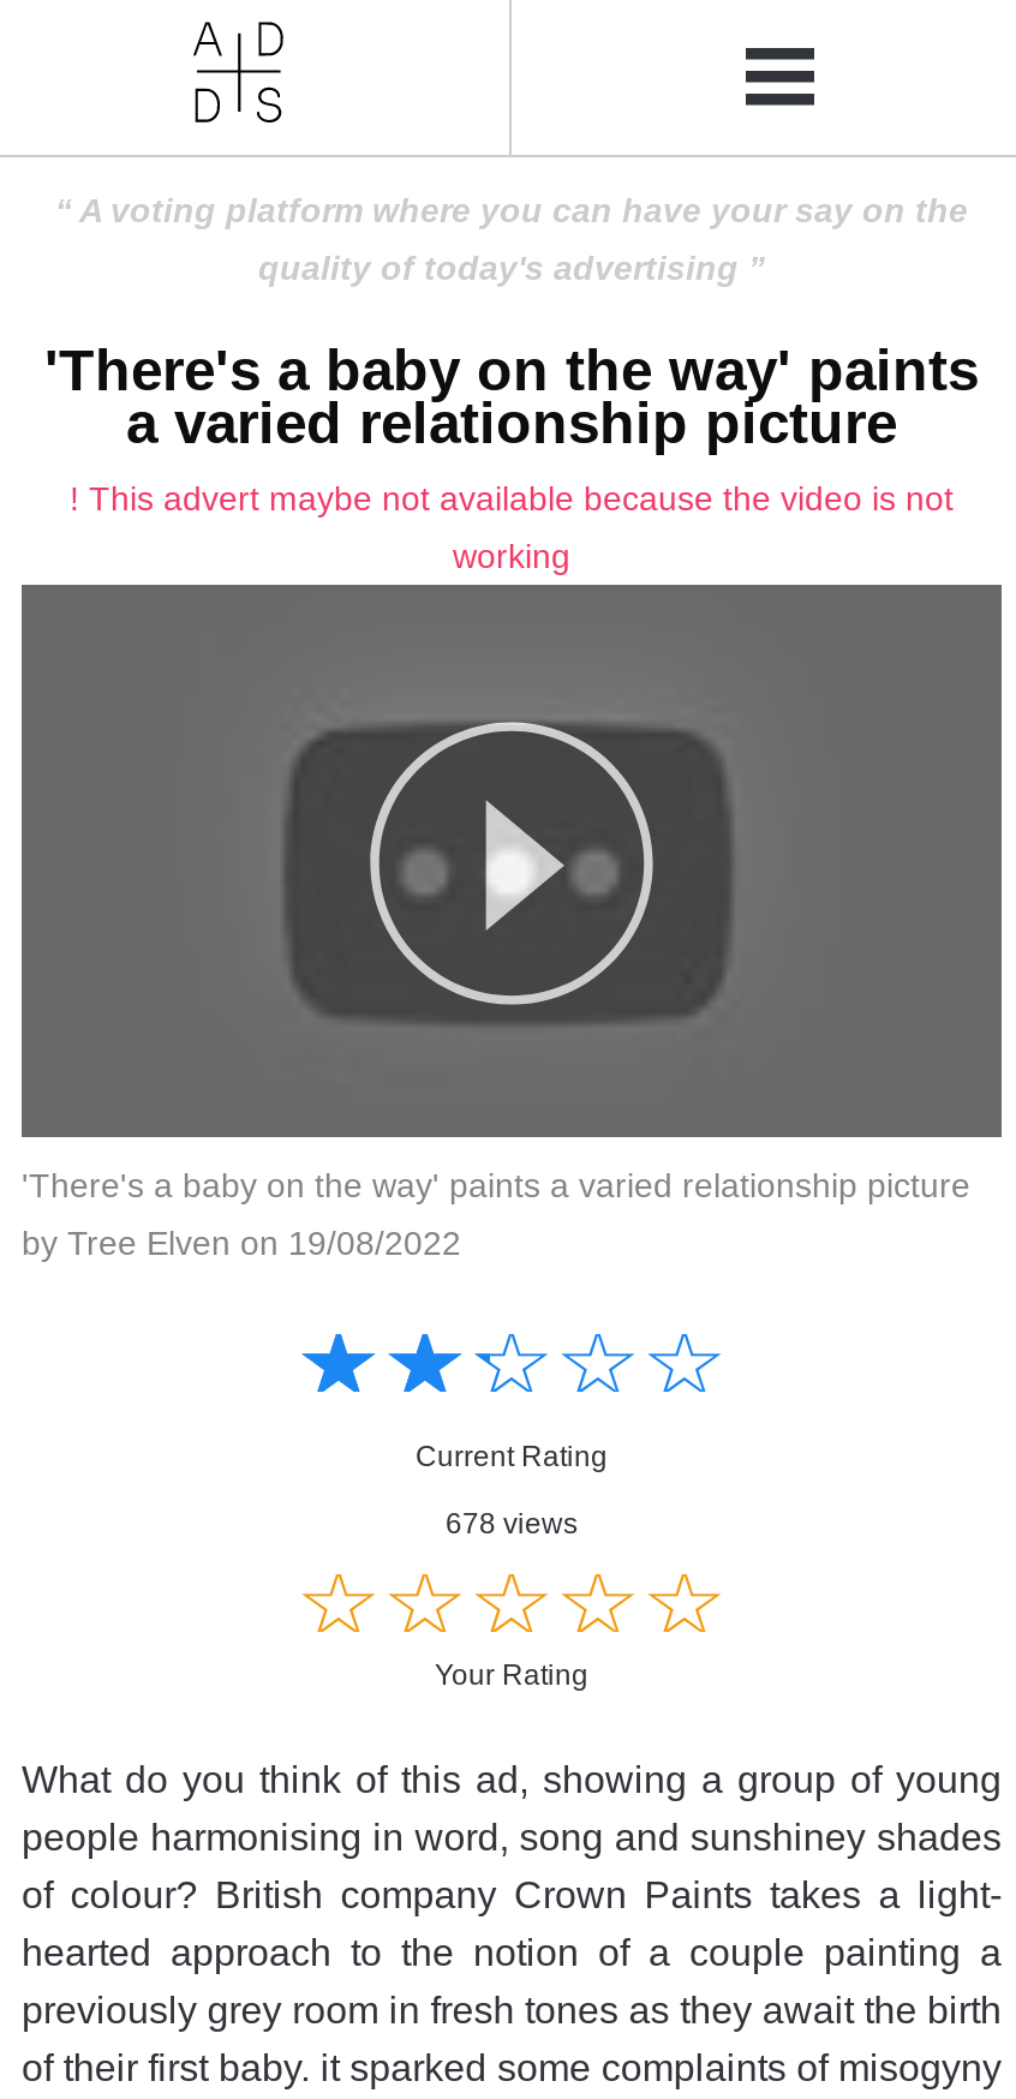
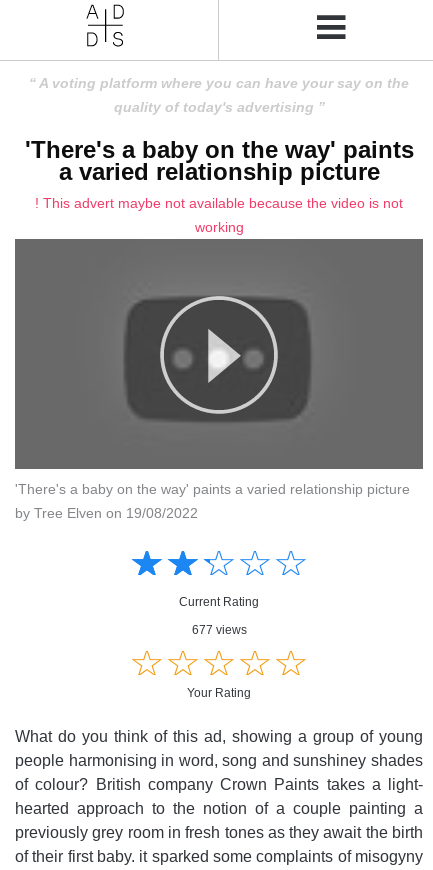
[446,1506,578,1539] 678 views -> [191,622,246,636] 677 views

